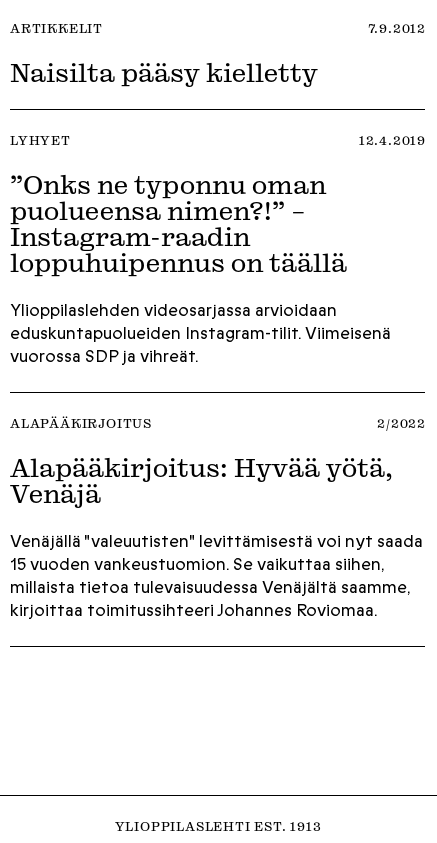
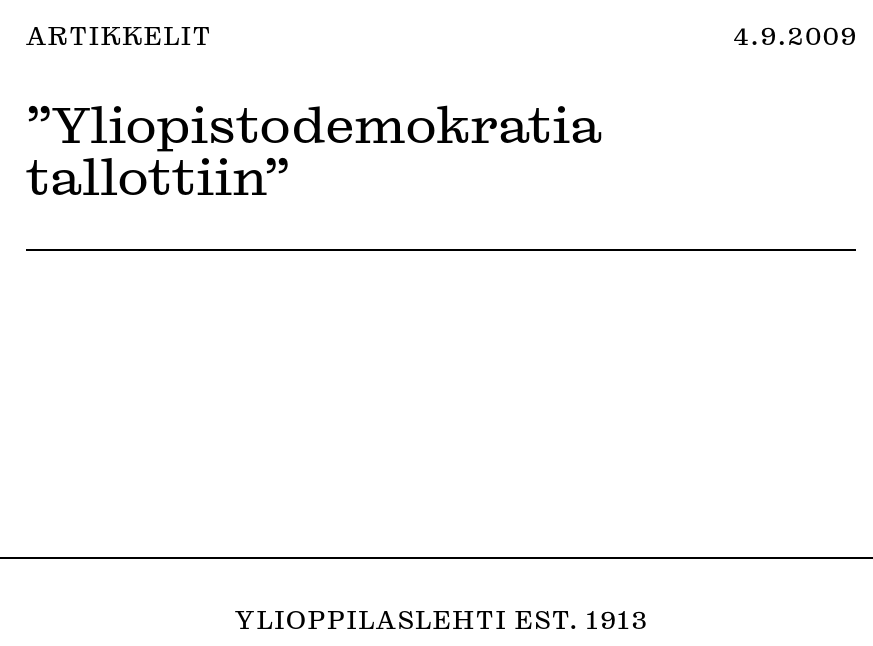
[10,20,426,622] 7.9.2012 | Naisilta pääsy kielletty | LYHYET | 12.4.2019 | ”Onks ne typonnu oman | puolueensa nimen?!” – | Instagram-raadin | loppuhuipennus on täällä | Ylioppilaslehden videosarjassa arvioidaan | eduskuntapuolueiden Instagram-tilit. Viimeisenä | vuorossa SDP ja vihreät. | ALAPÄÄKIRJOITUS | 2/2022 | Alapääkirjoitus: Hyvää yötä, | Venäjä | Venäjällä "valeuutisten" levittämisestä voi nyt saada | 15 vuoden vankeustuomion. Se vaikuttaa siihen, | millaista tietoa tulevaisuudessa Venäjältä saamme, | kirjoittaa toimitussihteeri Johannes Roviomaa. -> [26,19,858,207] 4.9.2009 | ”Yliopistodemokratia | tallottiin”

